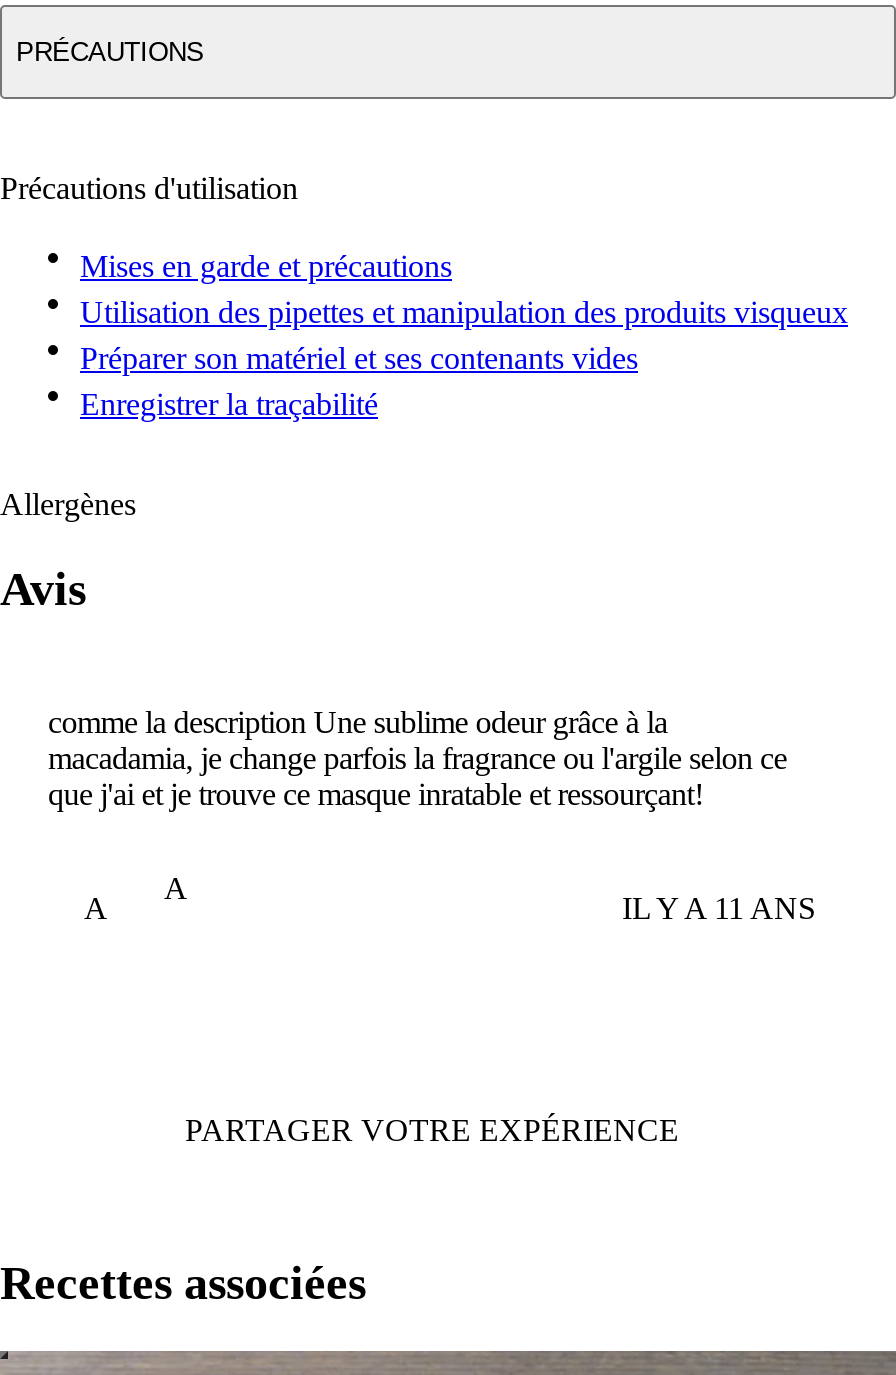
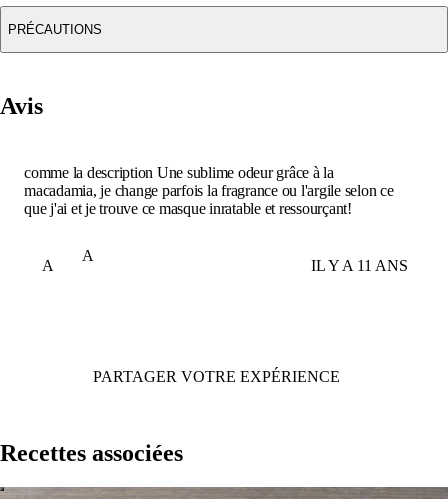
[0,172,848,522] Précautions d'utilisation | Mises en garde et précautions | Utilisation des pipettes et manipulation des produits visqueux | Préparer son matériel et ses contenants vides | Enregistrer la traçabilité | Allergènes -> none

